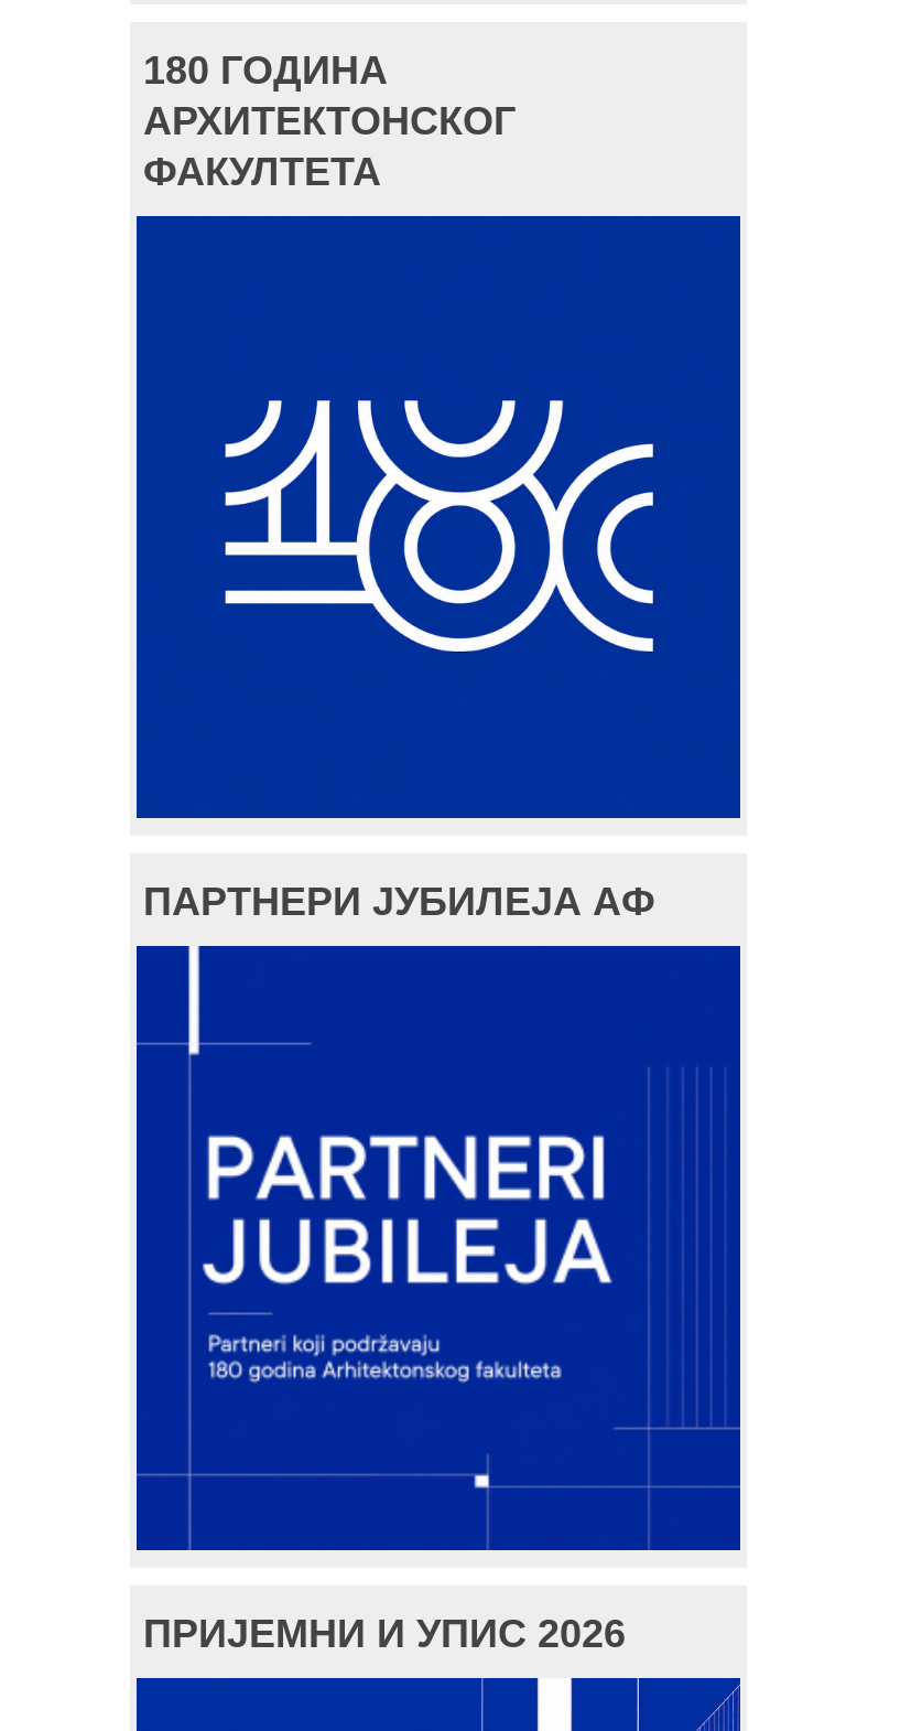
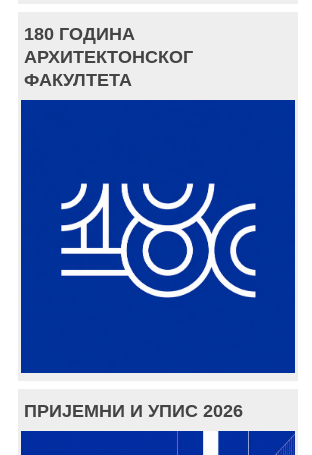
[143,880,654,924] ПАРТНЕРИ ЈУБИЛЕЈА АФ -> none
[183,948,610,1544] [image] -> none

